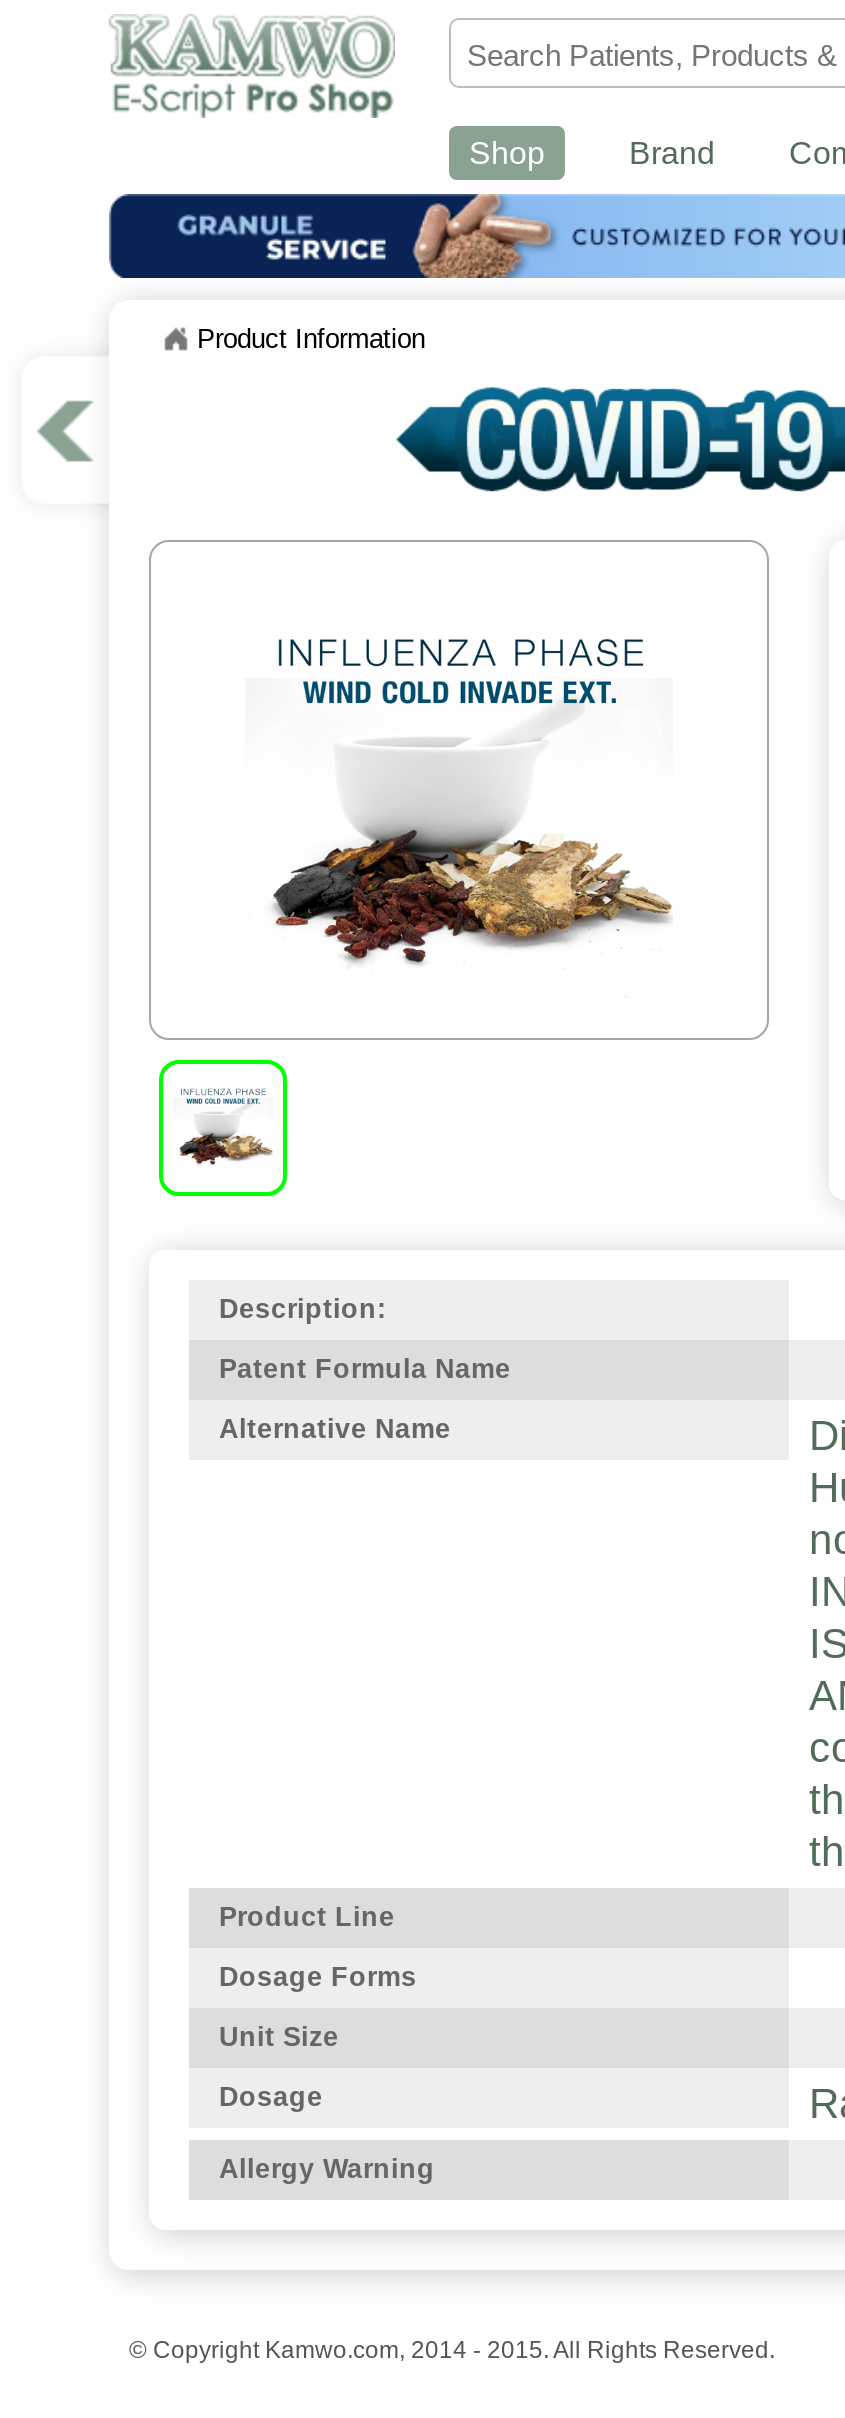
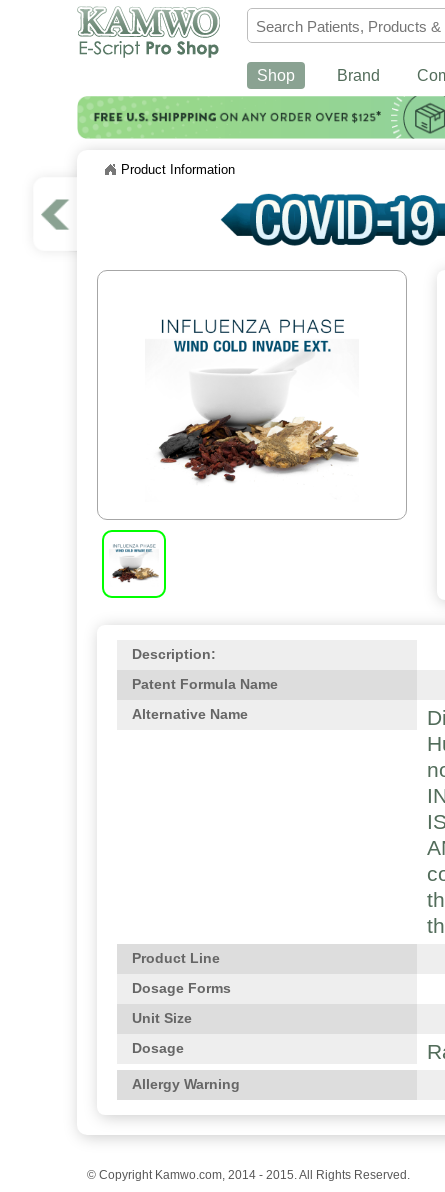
[109,192,839,280] [image] -> [78,95,442,139] [image]

